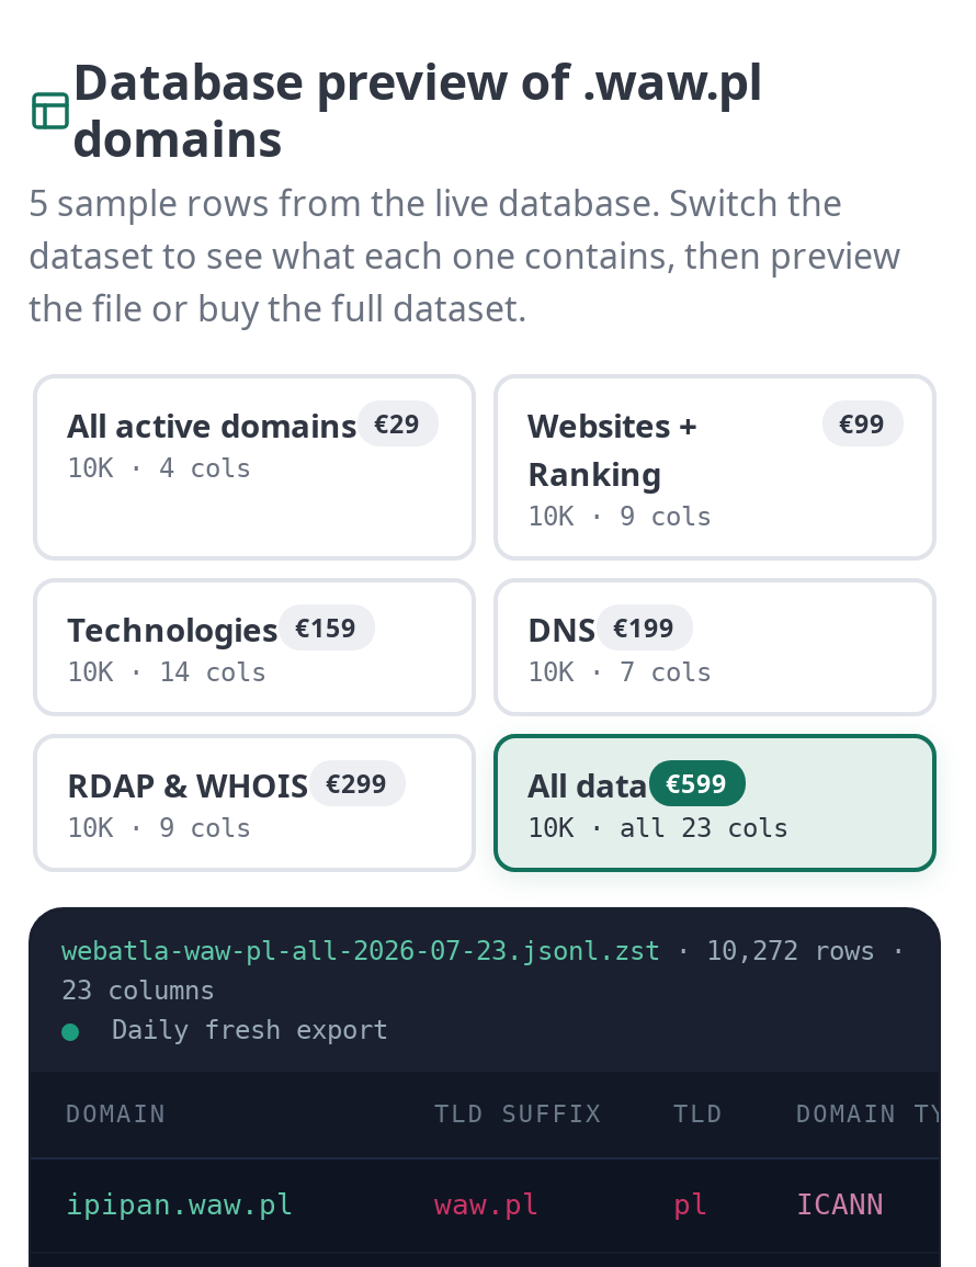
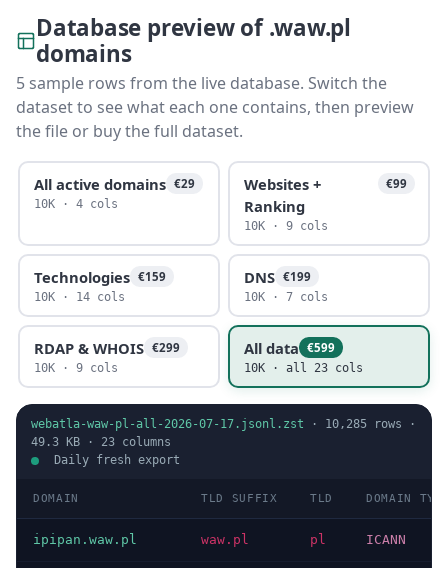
[61,936,906,1006] webatla-waw-pl-all-2026-07-23.jsonl.zst · 10,272 rows · | 23 columns -> [31,417,416,449] webatla-waw-pl-all-2026-07-17.jsonl.zst · 10,285 rows · | 49.3 KB · 23 columns

